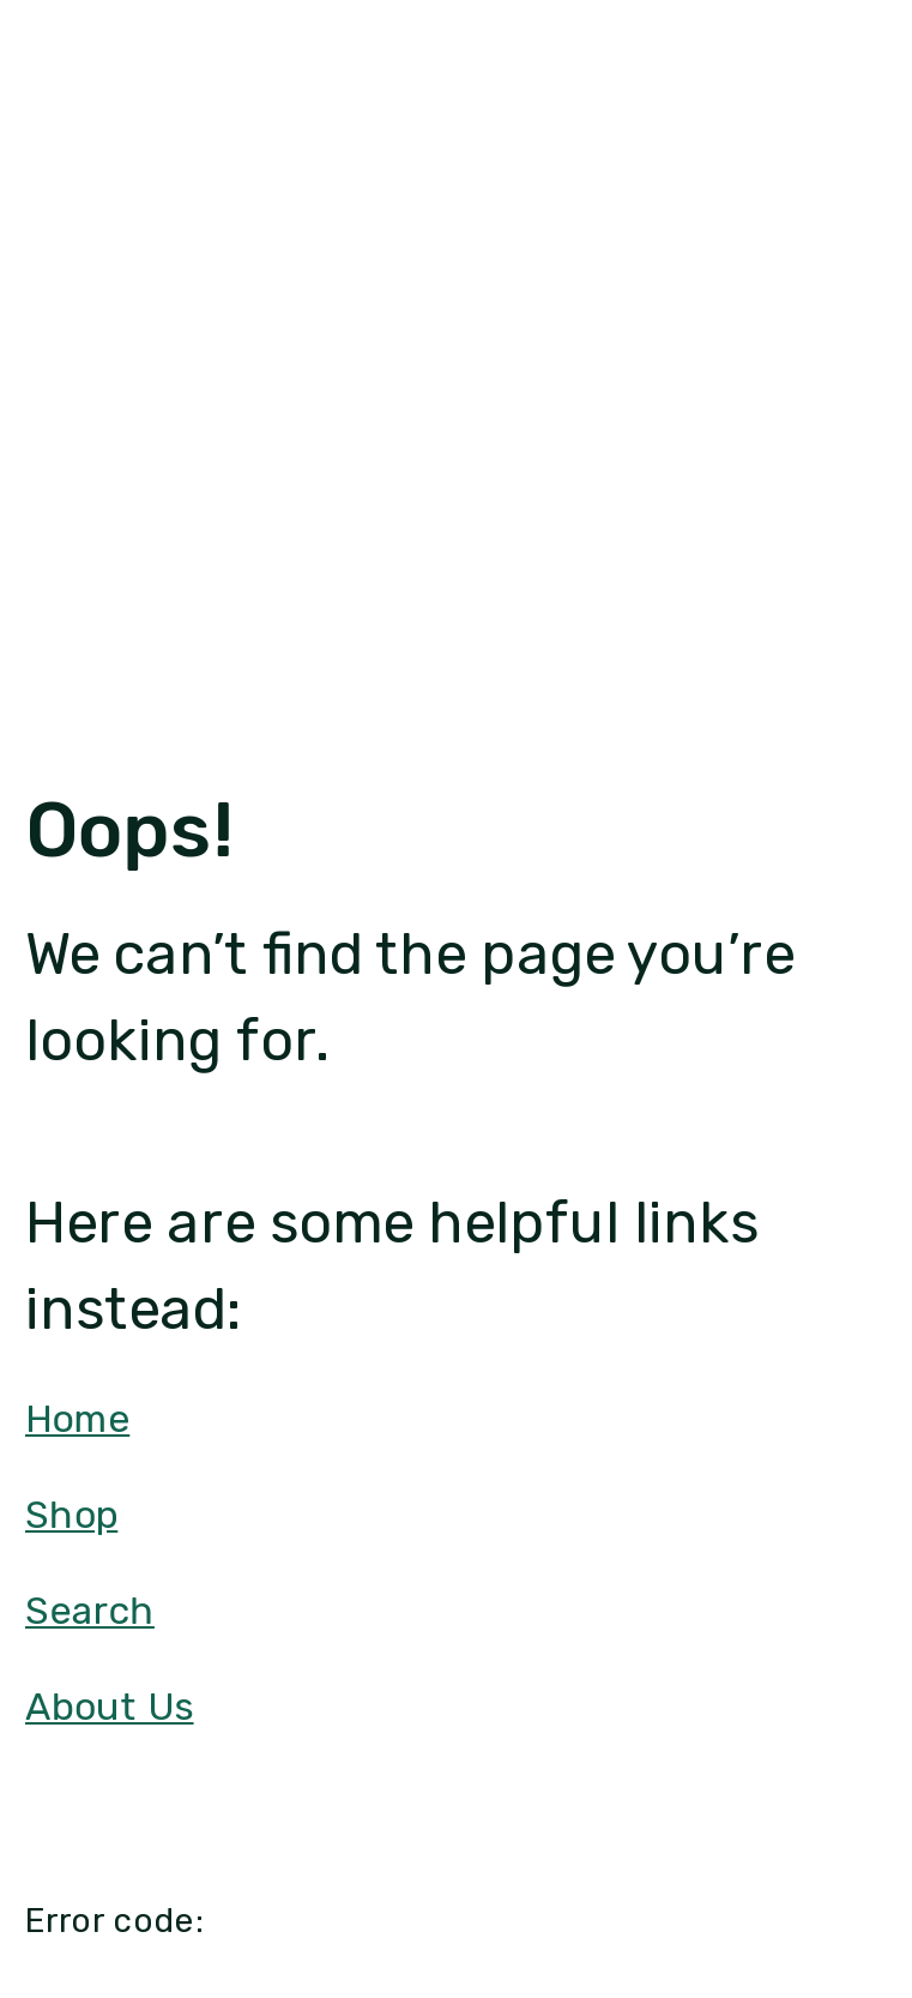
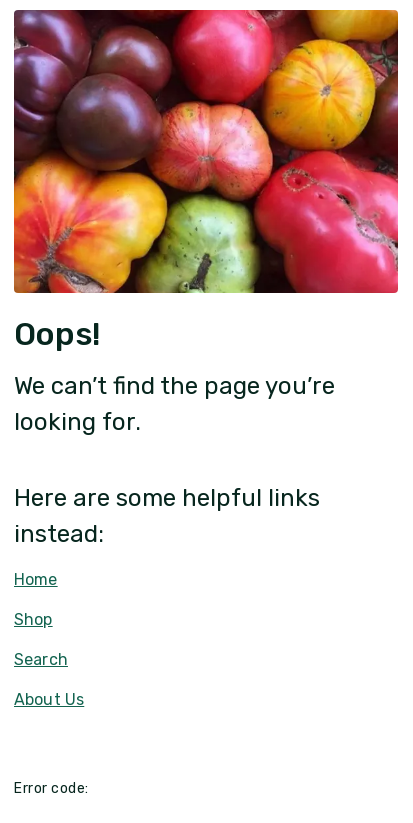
none -> [13,9,399,294] [image]

